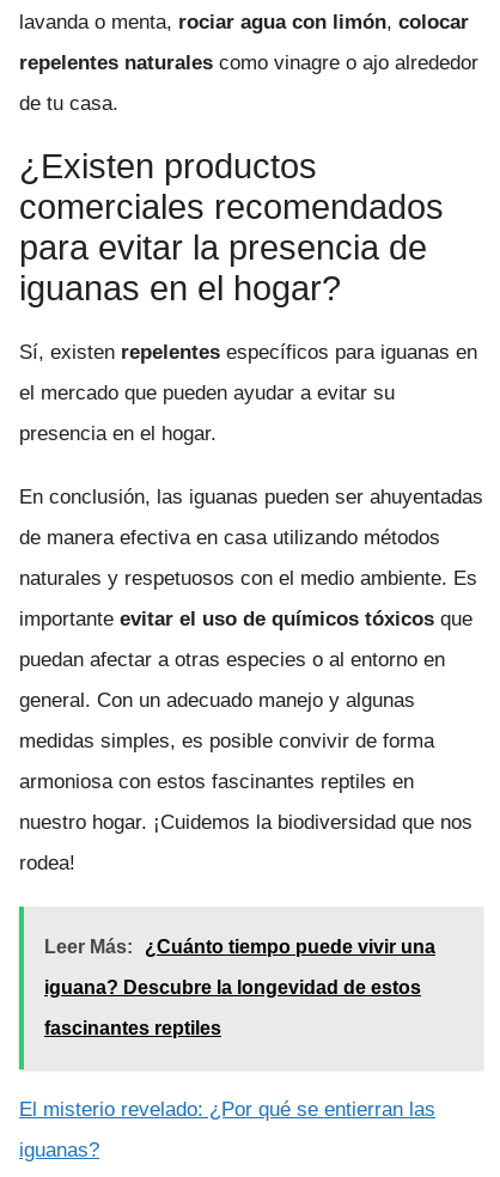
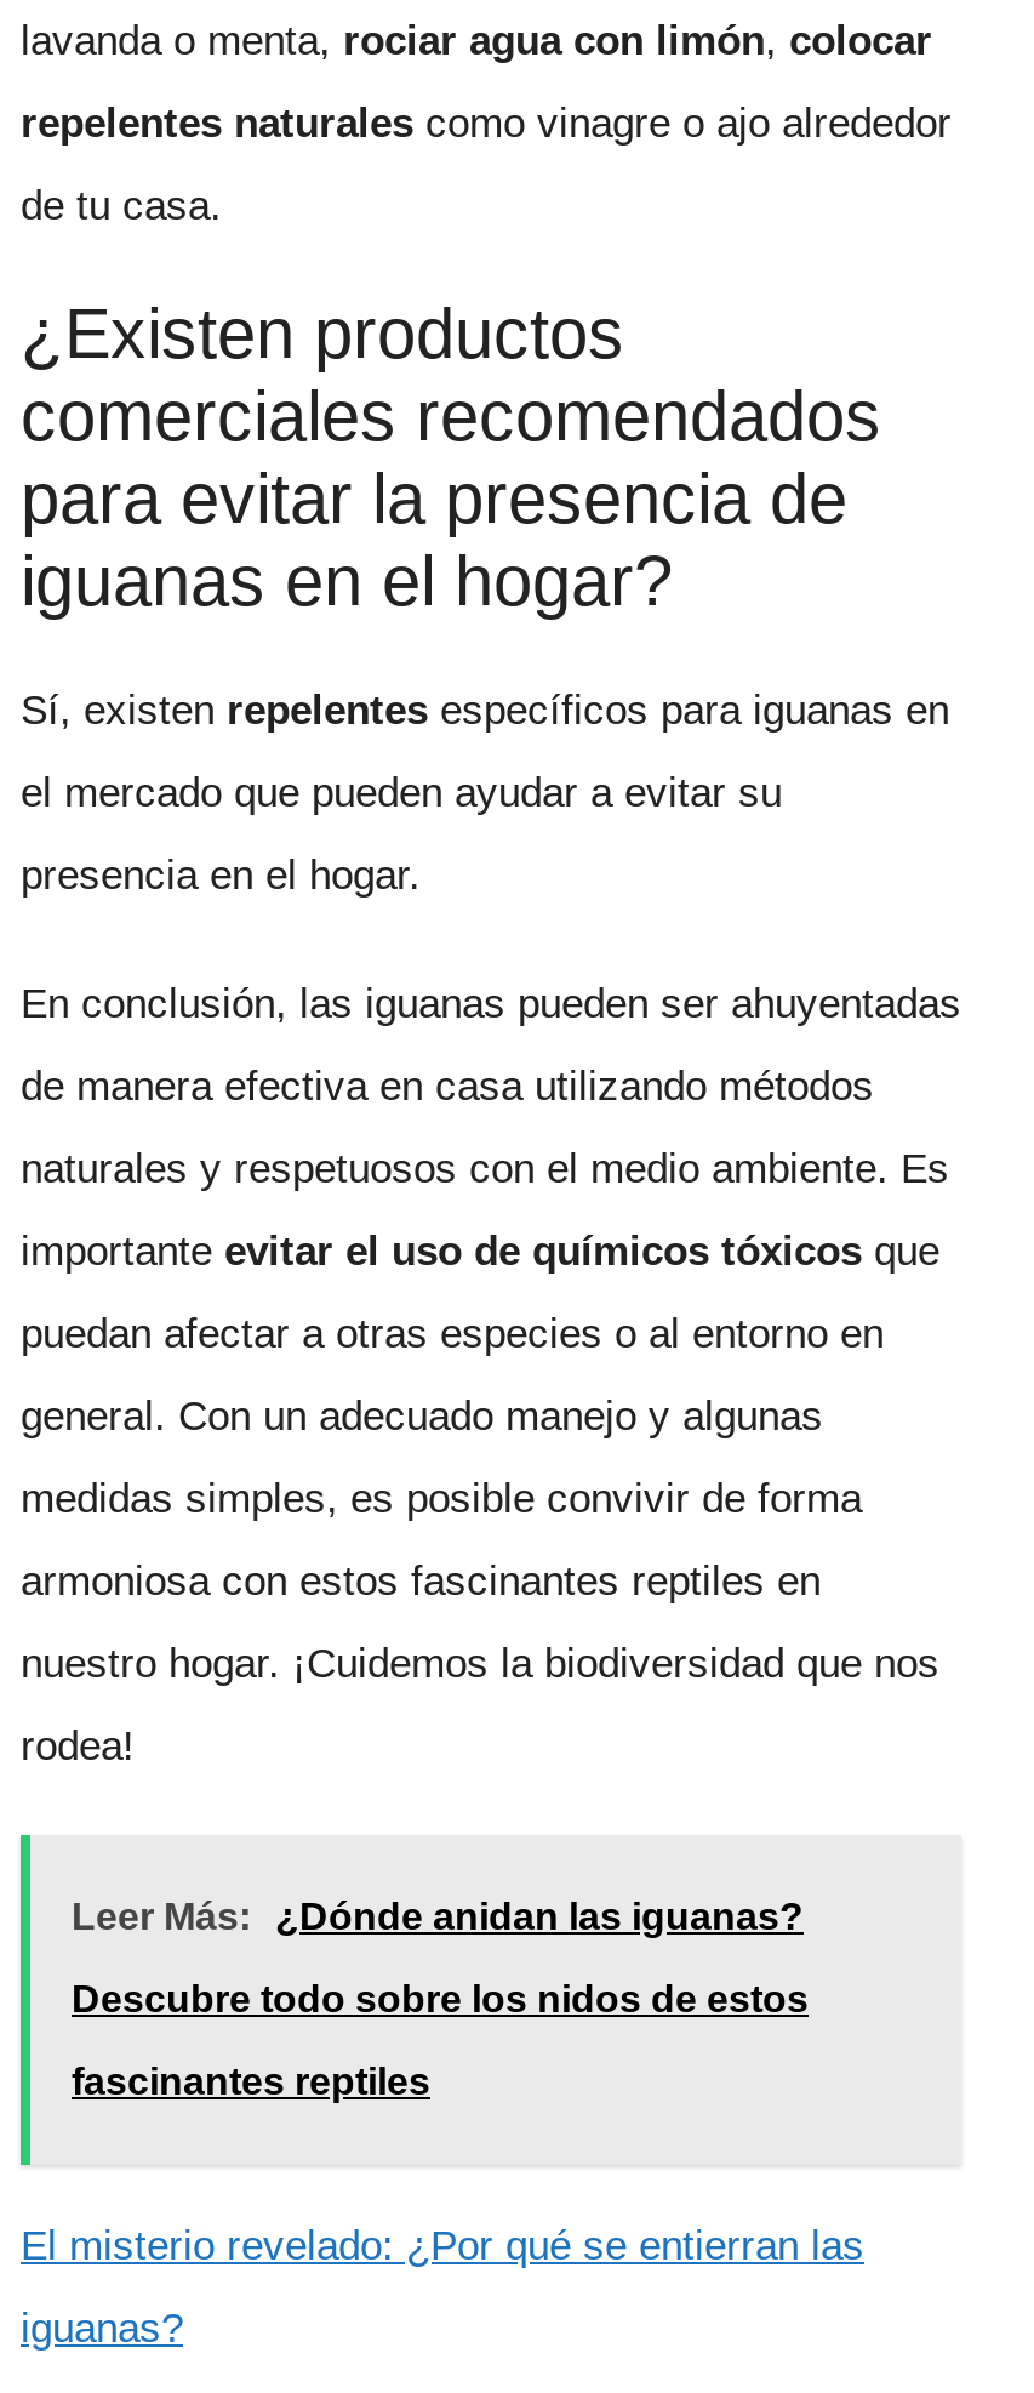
[44,936,435,957] Leer Más: ¿Cuánto tiempo puede vivir una -> [72,1895,804,1936] Leer Más: ¿Dónde anidan las iguanas?
[44,977,421,997] iguana? Descubre la longevidad de estos -> [72,1977,809,2019] Descubre todo sobre los nidos de estos

